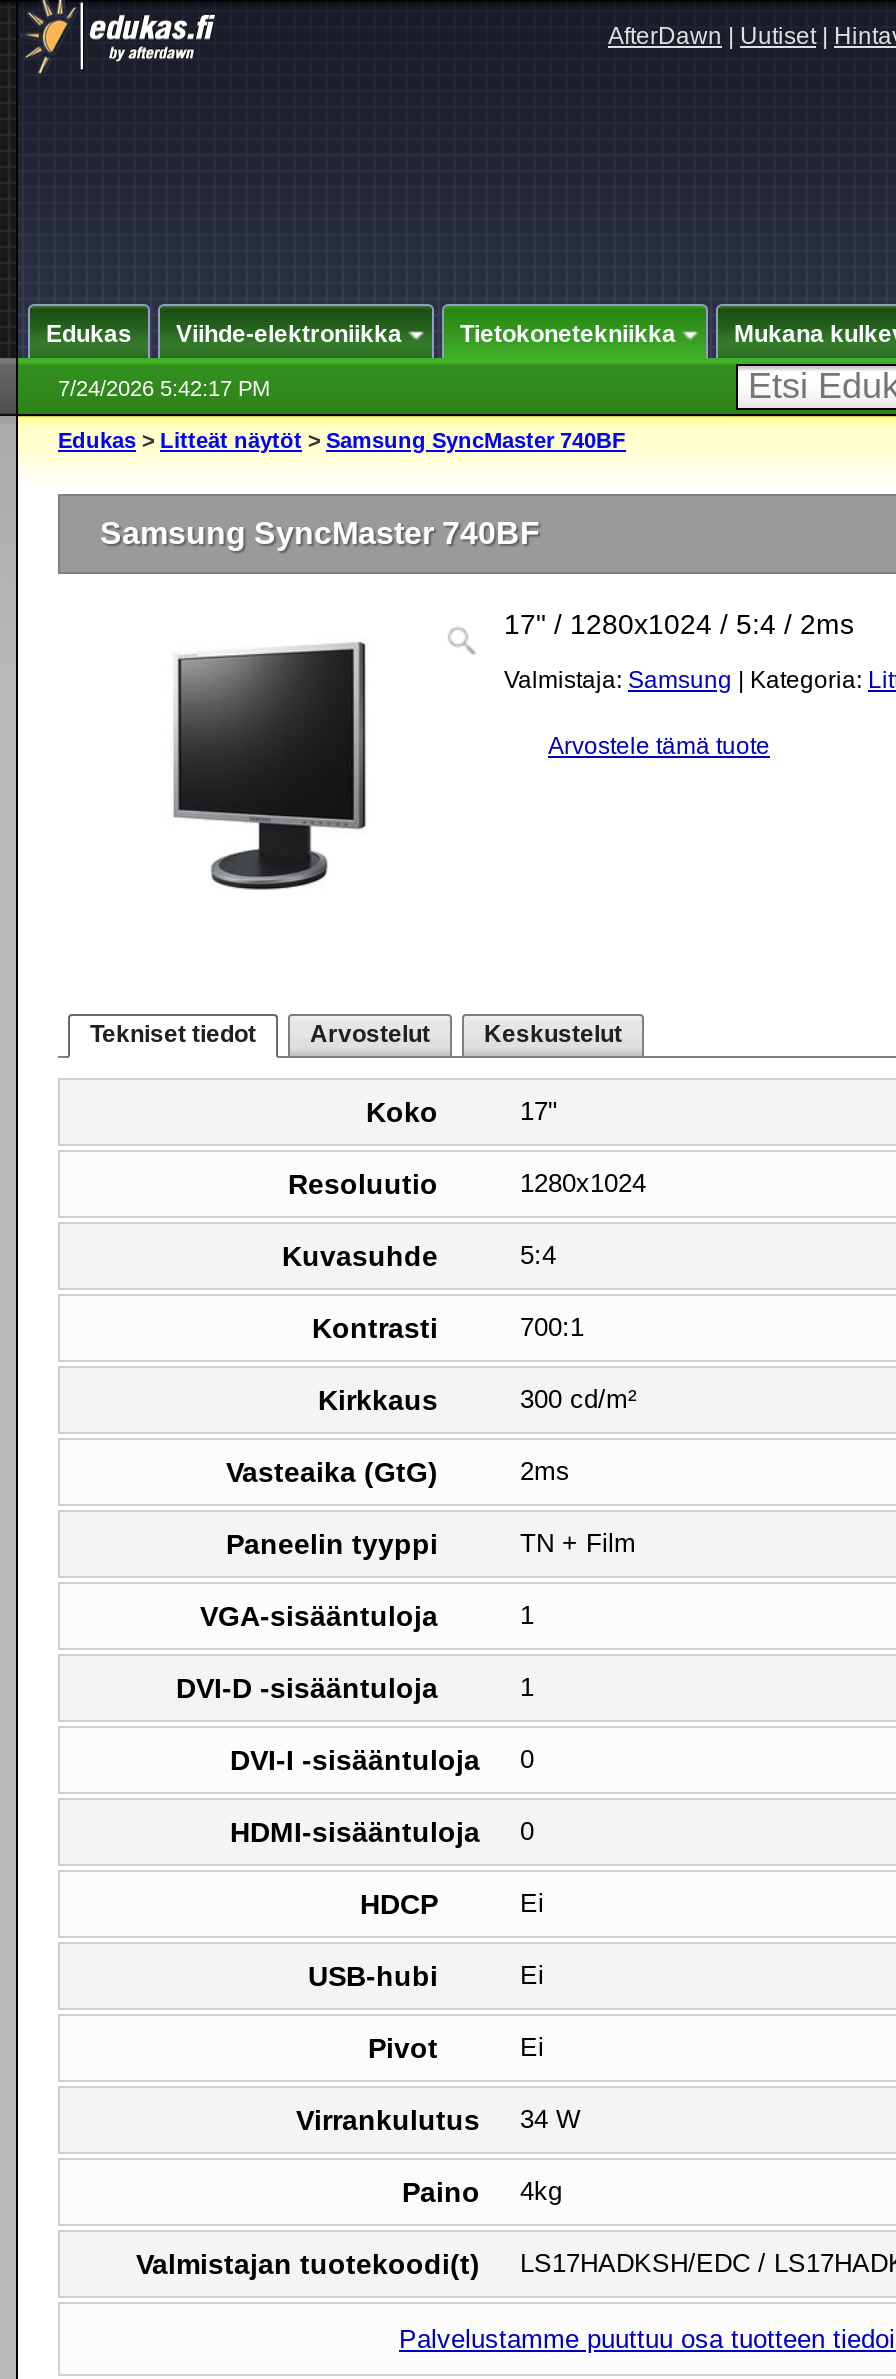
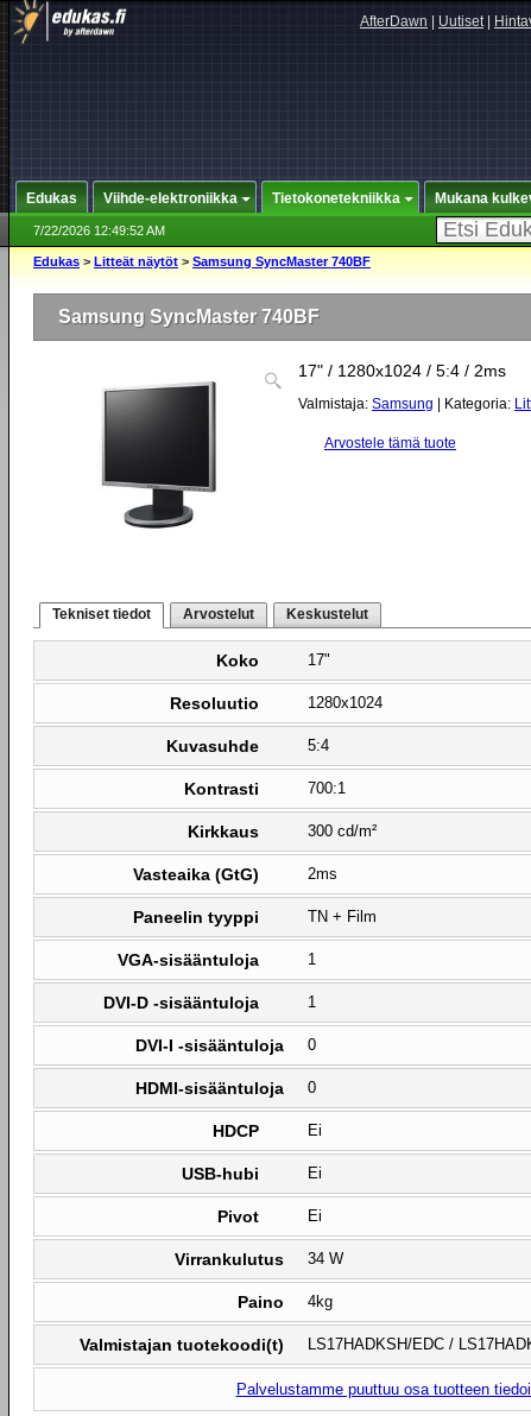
[58,376,270,400] 7/24/2026 5:42:17 PM -> [33,223,165,238] 7/22/2026 12:49:52 AM

